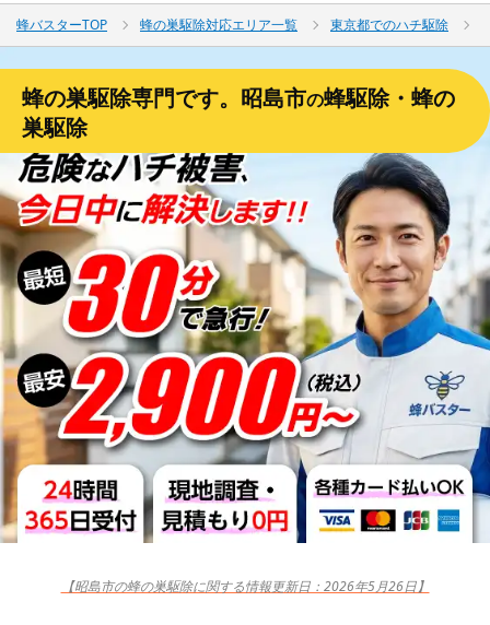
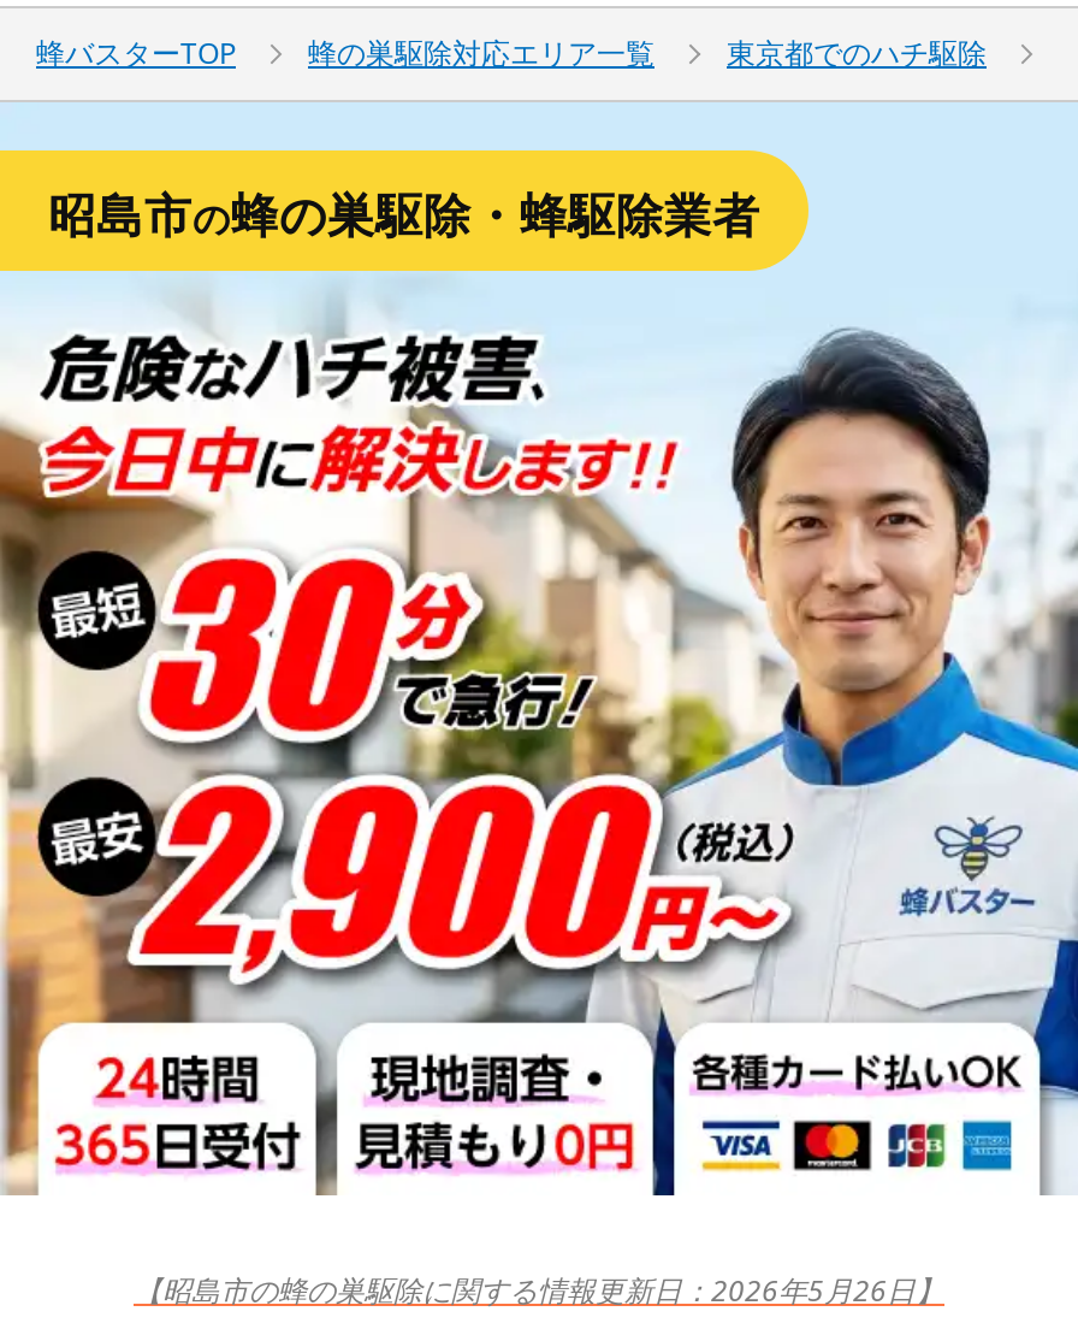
[22,83,455,142] 蜂の巣駆除専門です。昭島市の蜂駆除・蜂の | 巣駆除 -> [48,183,760,248] 昭島市の蜂の巣駆除・蜂駆除業者

